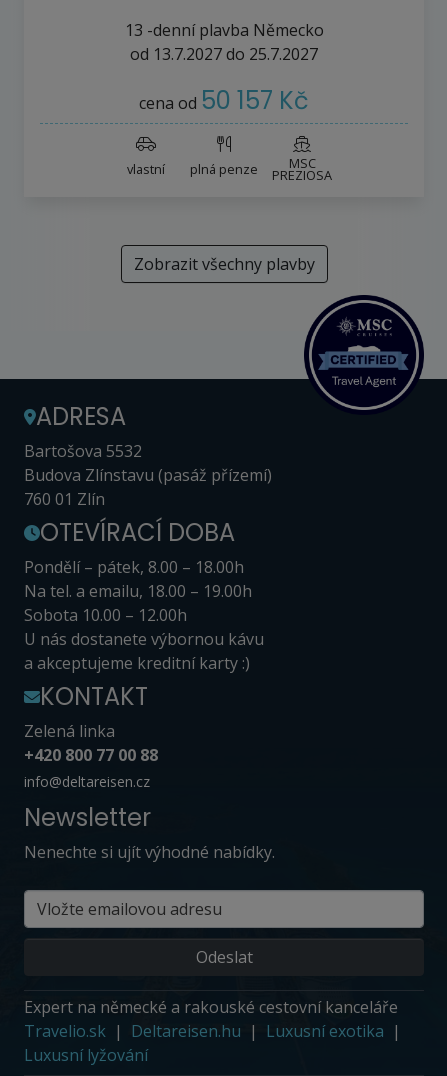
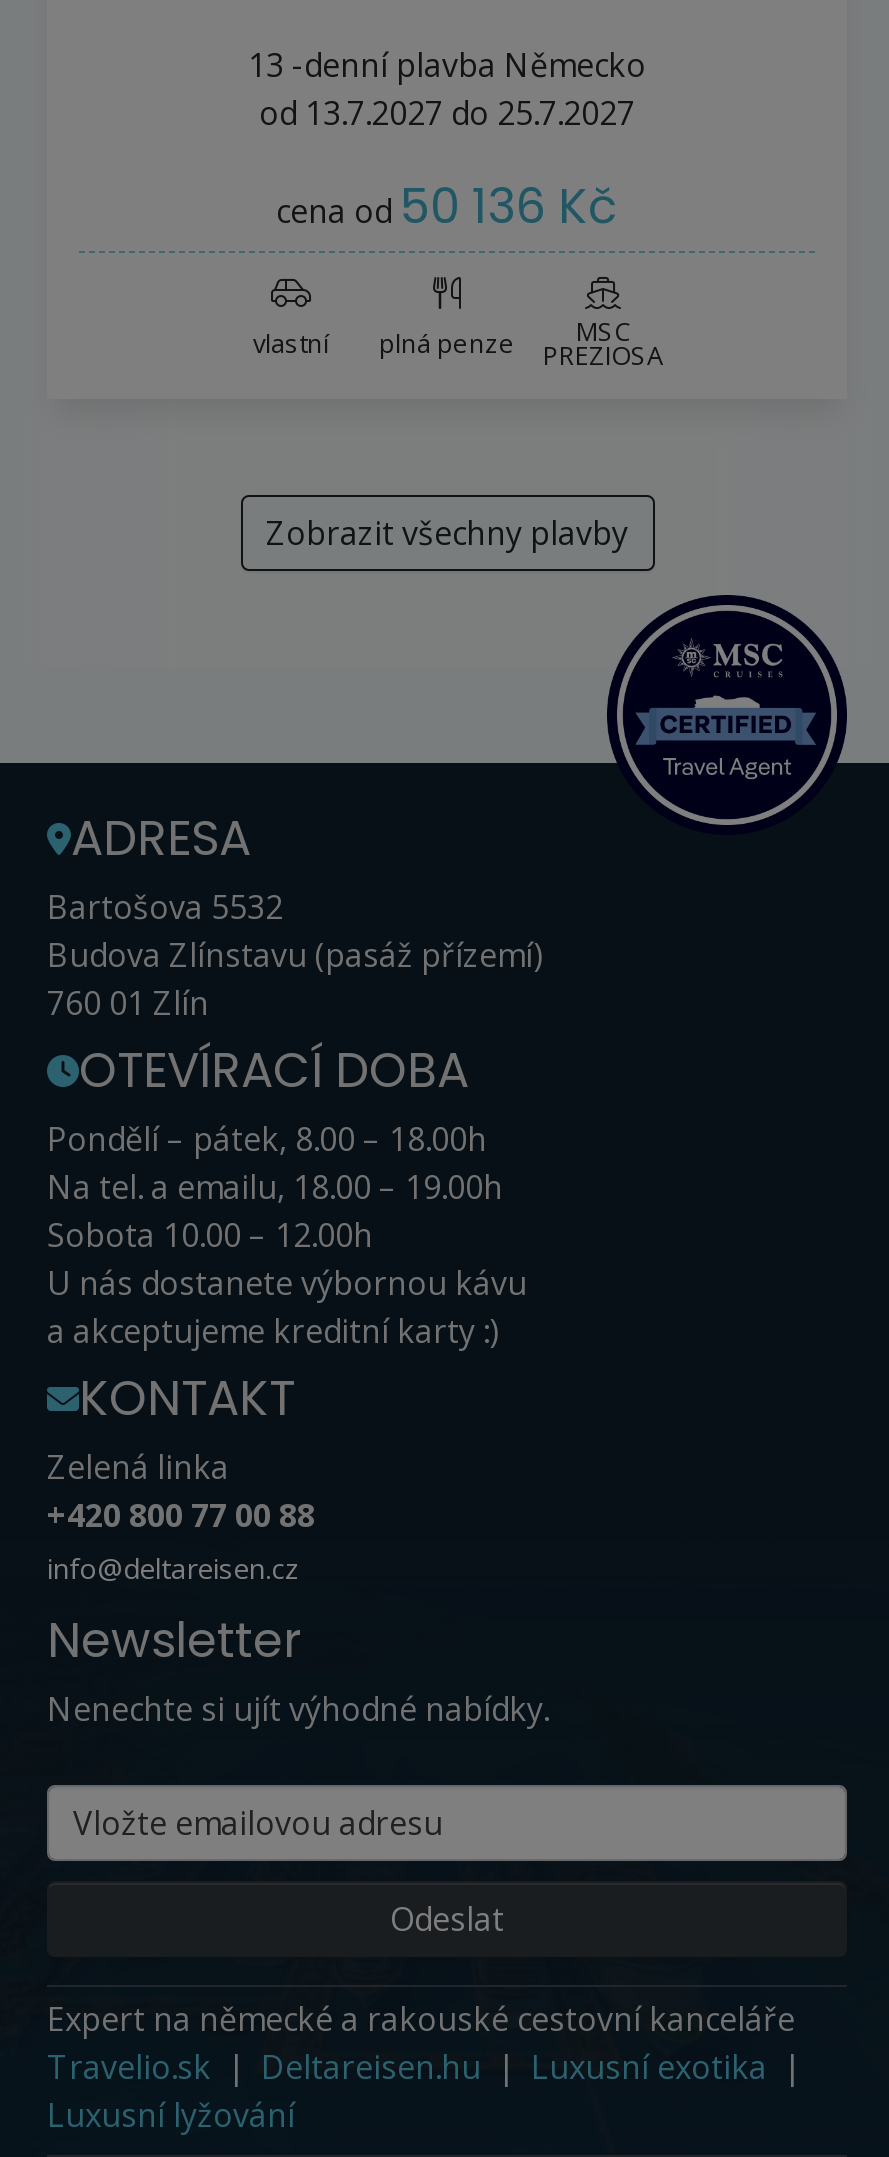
[139,84,309,117] cena od 50 157 Kč -> [276,173,618,239] cena od 50 136 Kč

